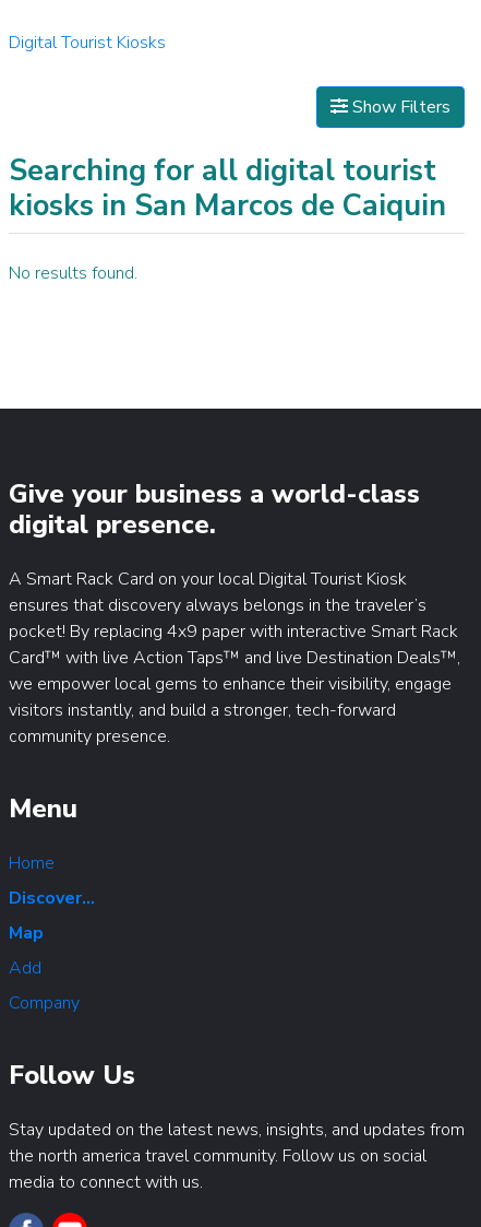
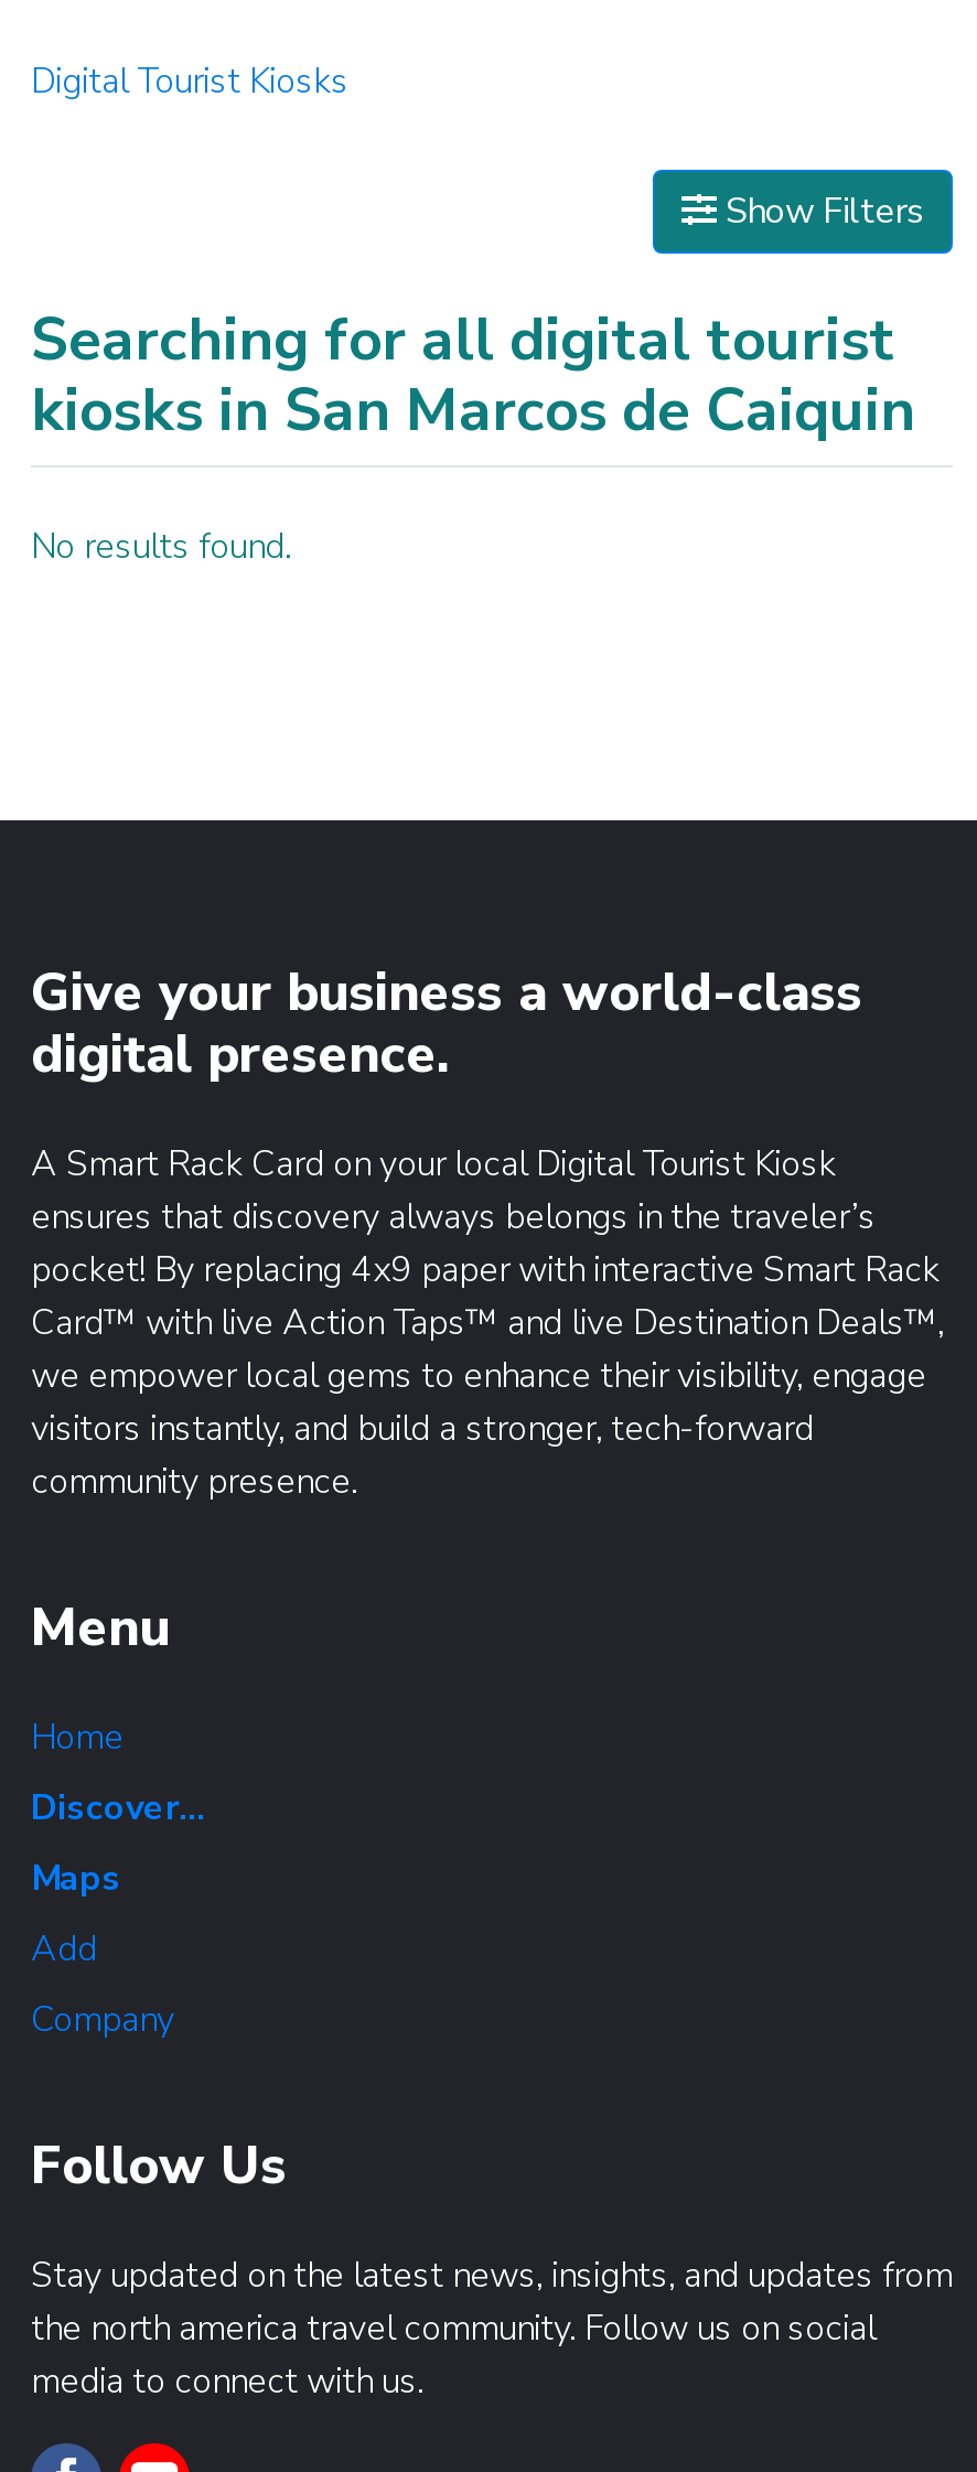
[9,921,44,945] Map -> [31,1855,121,1903] Maps

